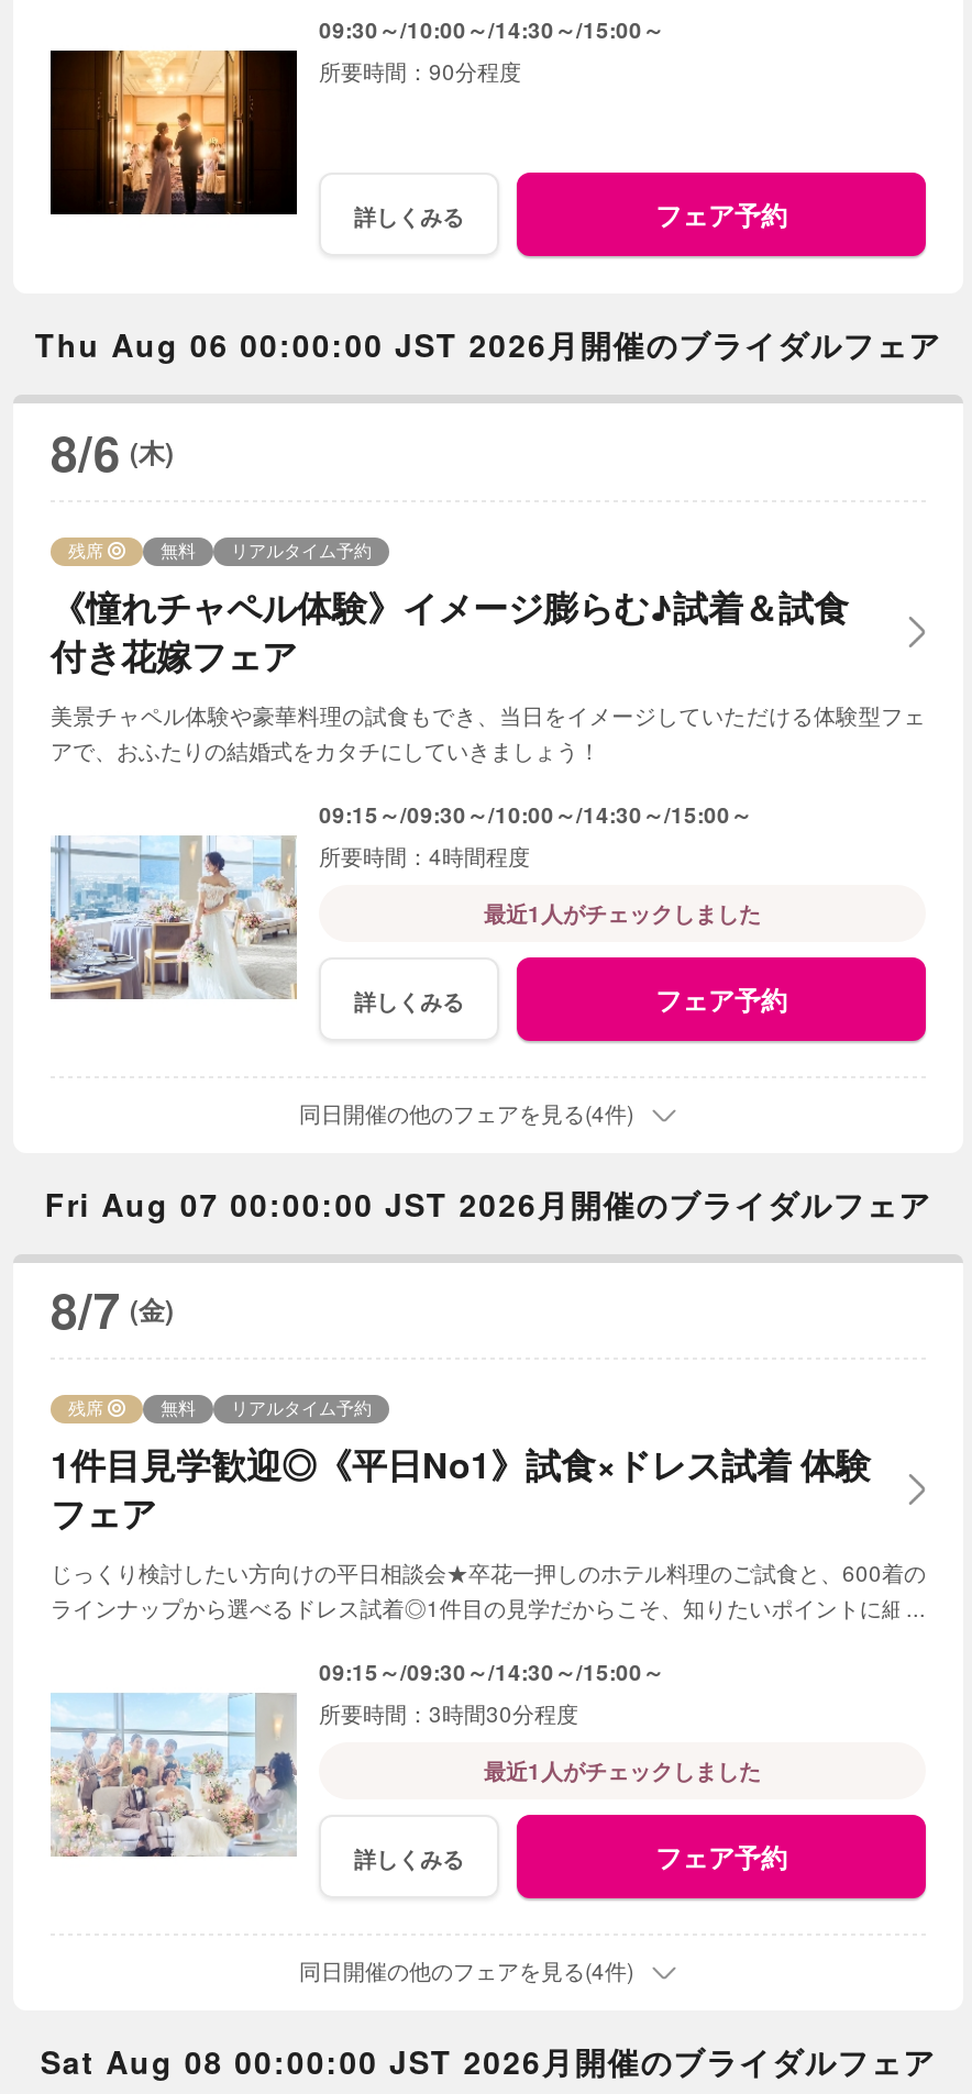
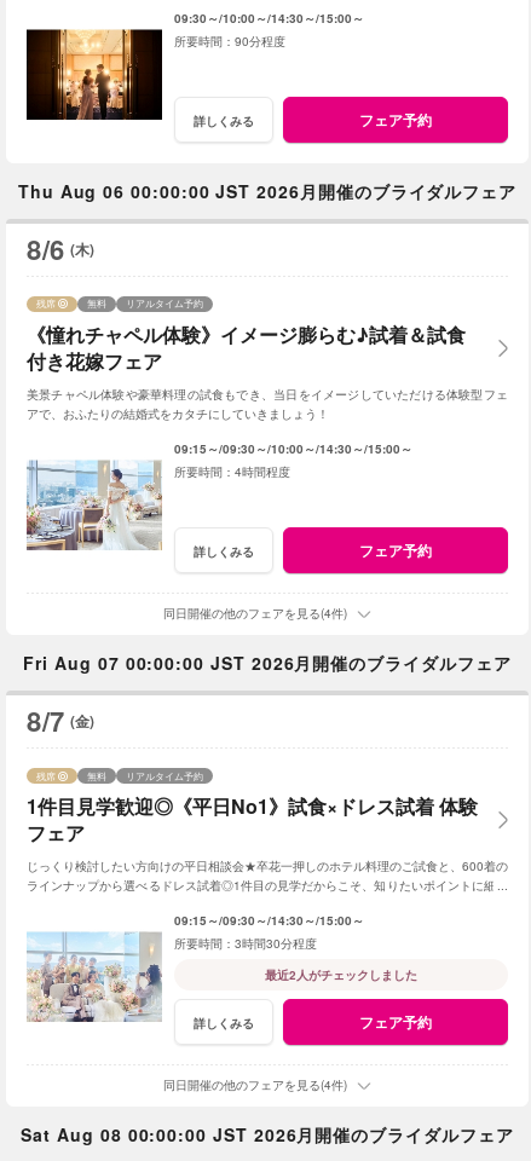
[484,897,761,928] 最近1人がチェックしました -> none
[484,1755,761,1786] 最近1人がチェックしました -> [265,967,417,983] 最近2人がチェックしました

